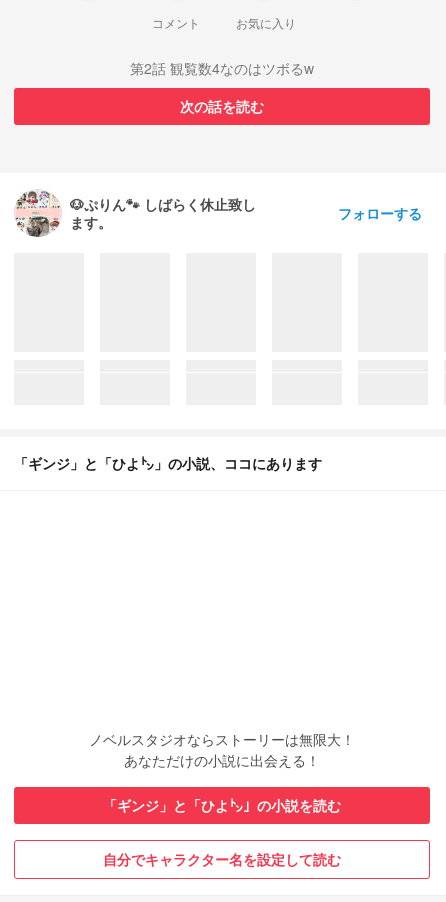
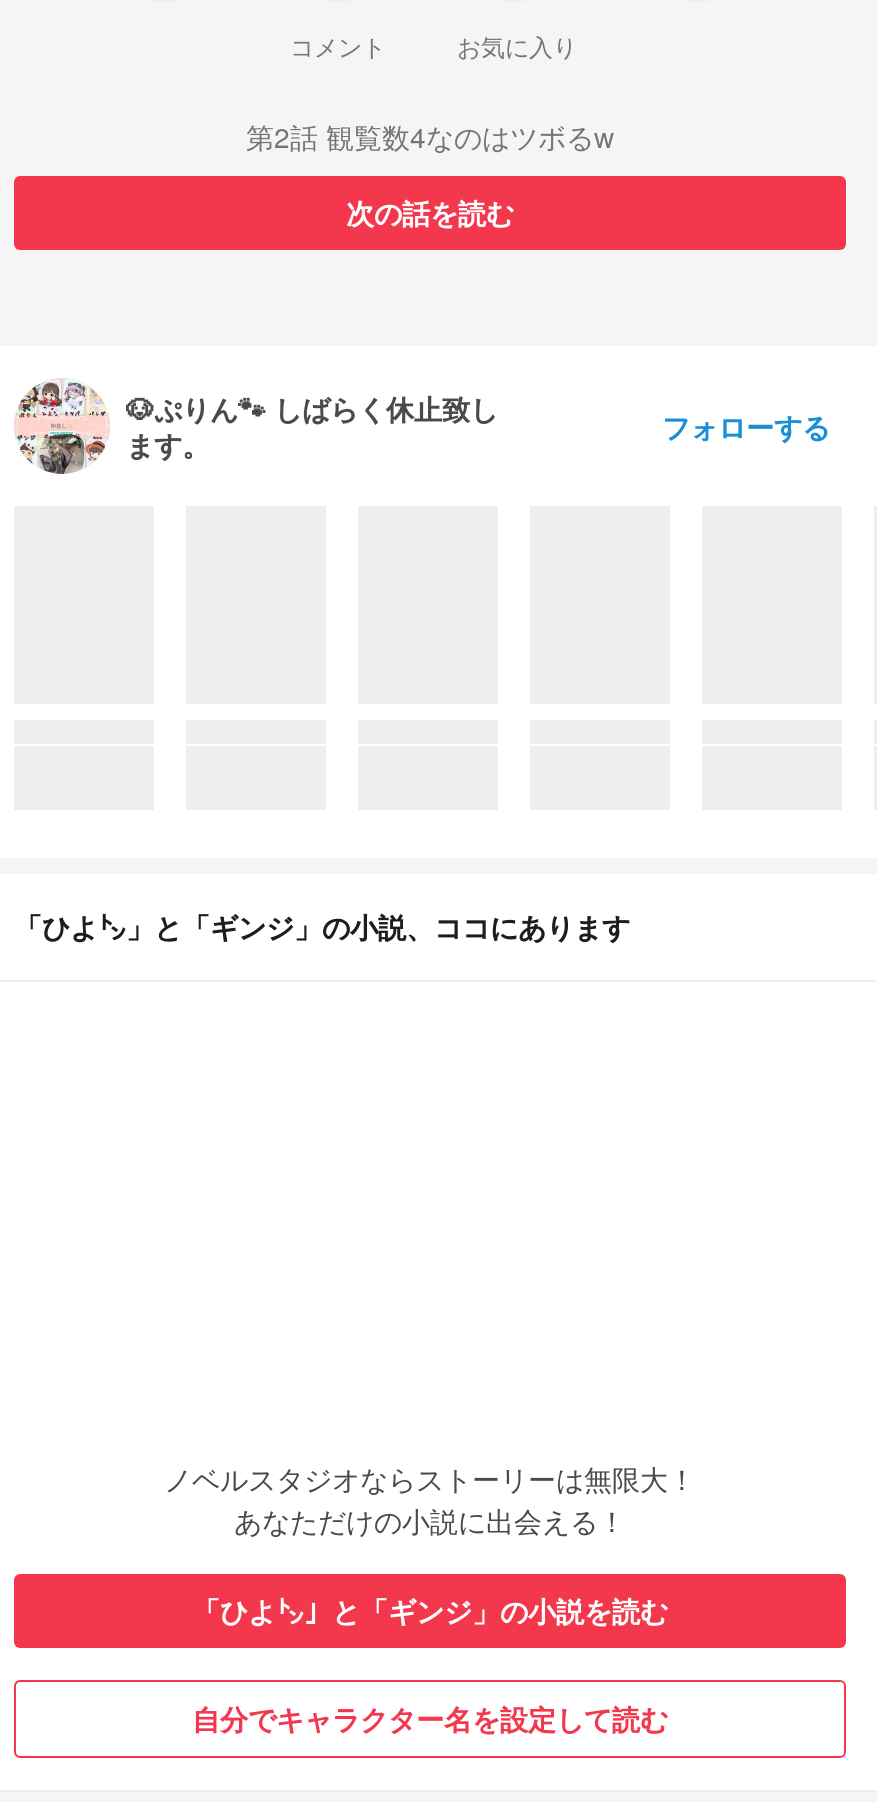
[14,453,322,473] 「ギンジ」と「ひよ㌧」の小説、ココにあります -> [14,906,630,946] 「ひよ㌧」と「ギンジ」の小説、ココにあります
[103,795,341,815] 「ギンジ」と「ひよ㌧」の小説を読む -> [192,1590,668,1630] 「ひよ㌧」と「ギンジ」の小説を読む

